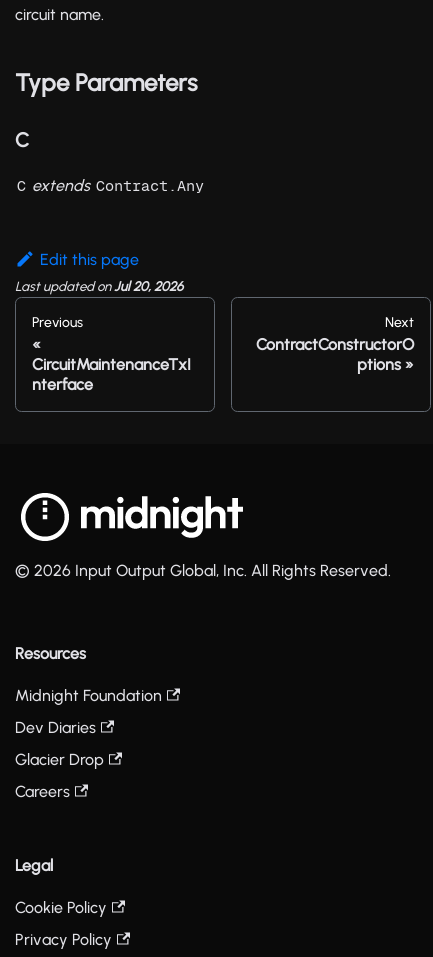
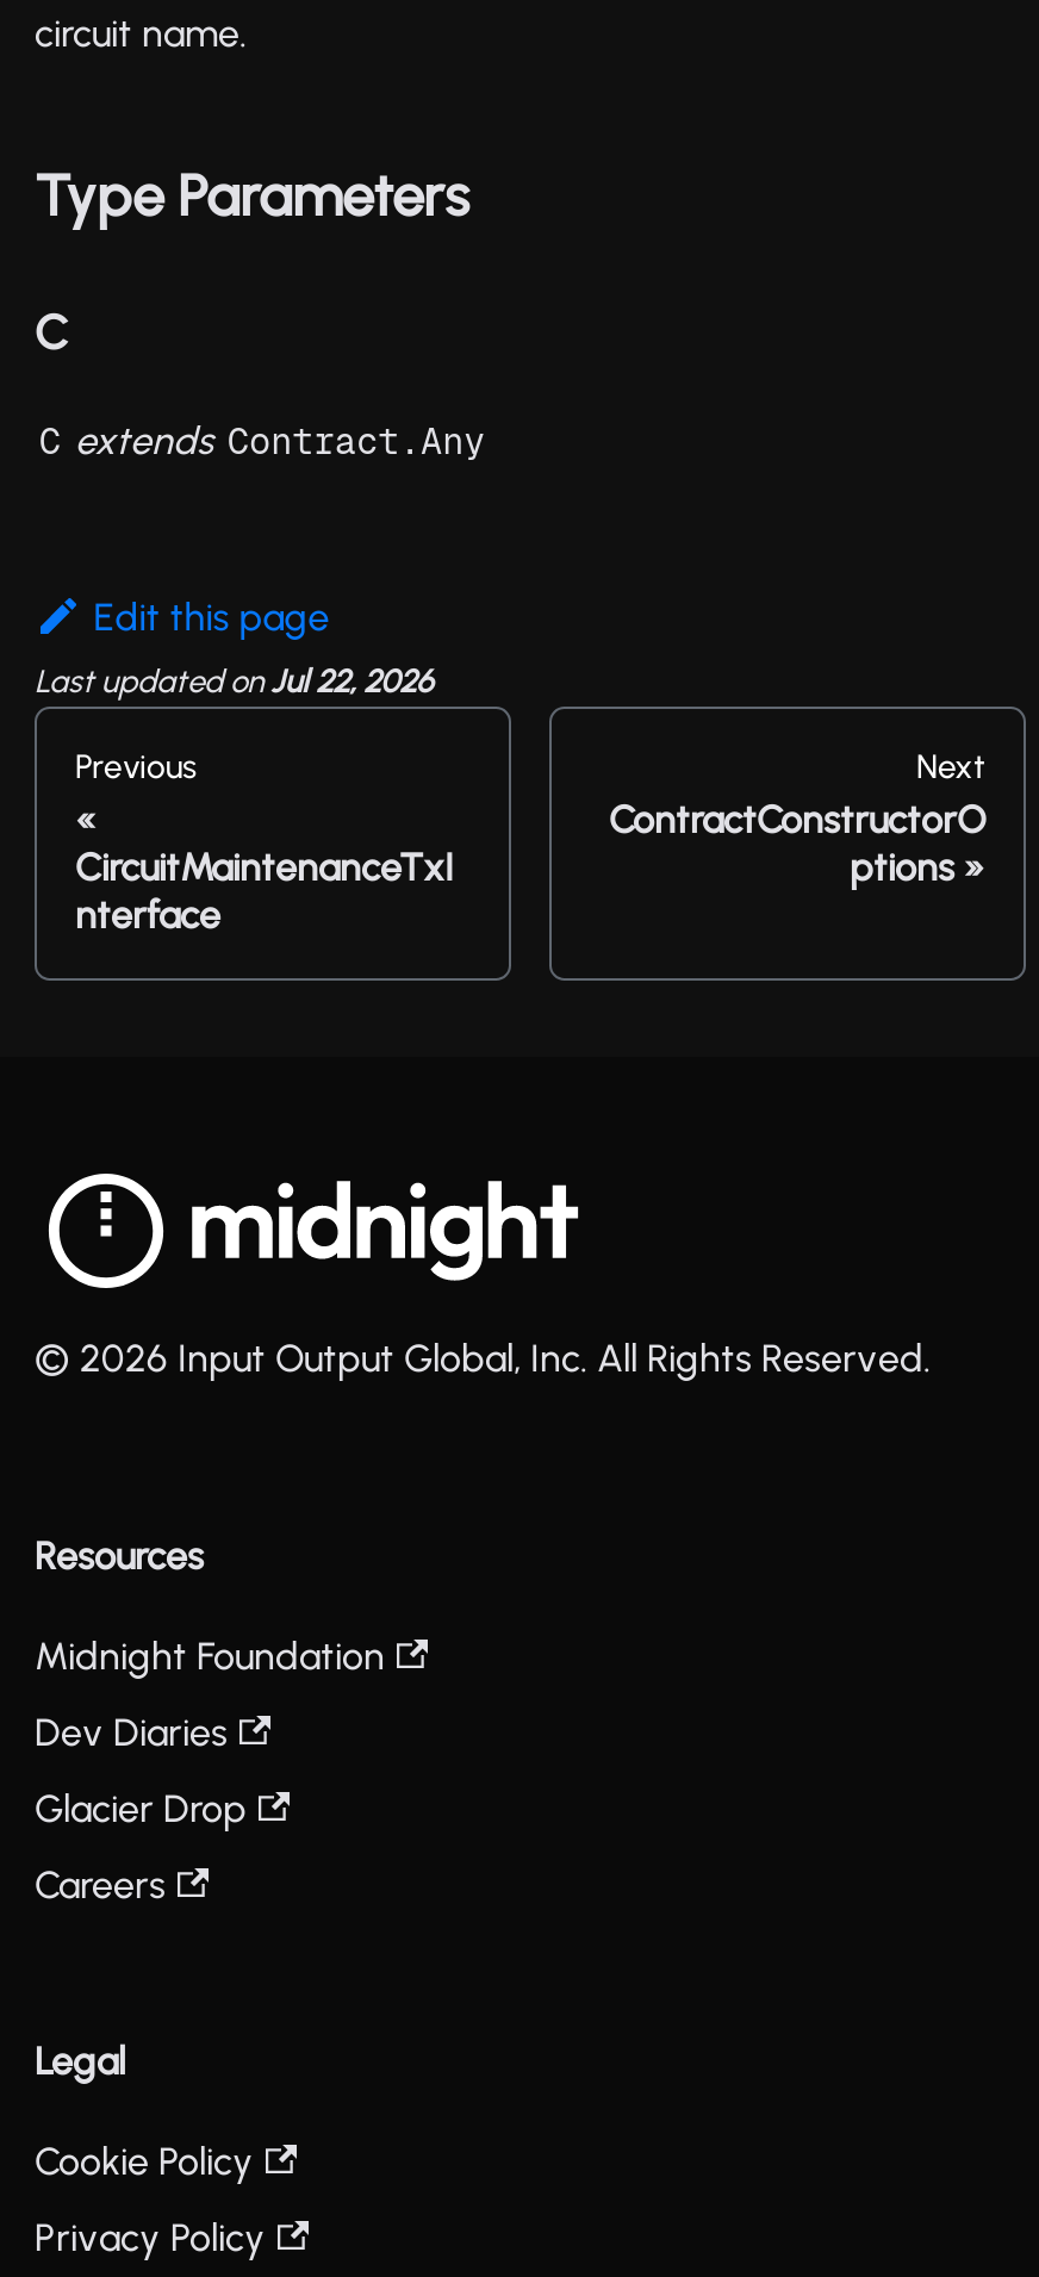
[15,278,183,294] Last updatedonJul 20, 2026 -> [35,662,433,700] Last updatedonJul 22, 2026

